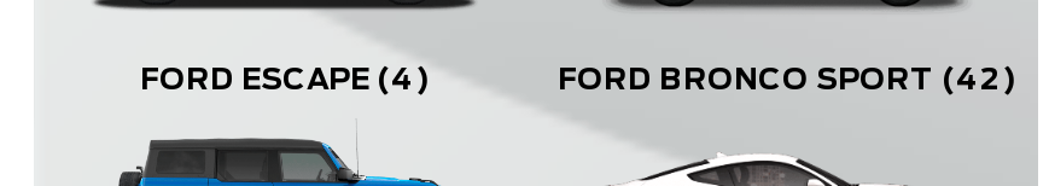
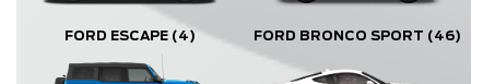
[558,65,1016,94] FORD BRONCO SPORT (42) -> [254,29,461,42] FORD BRONCO SPORT (46)

